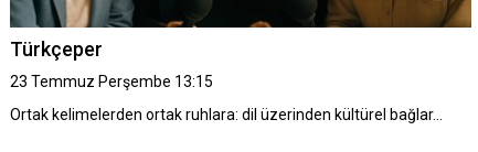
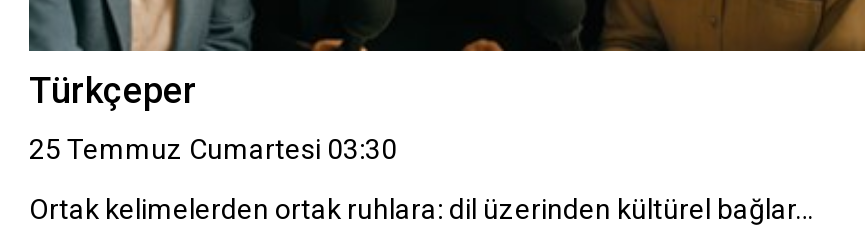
[10,73,213,90] 23 Temmuz Perşembe 13:15 -> [29,132,397,164] 25 Temmuz Cumartesi 03:30

